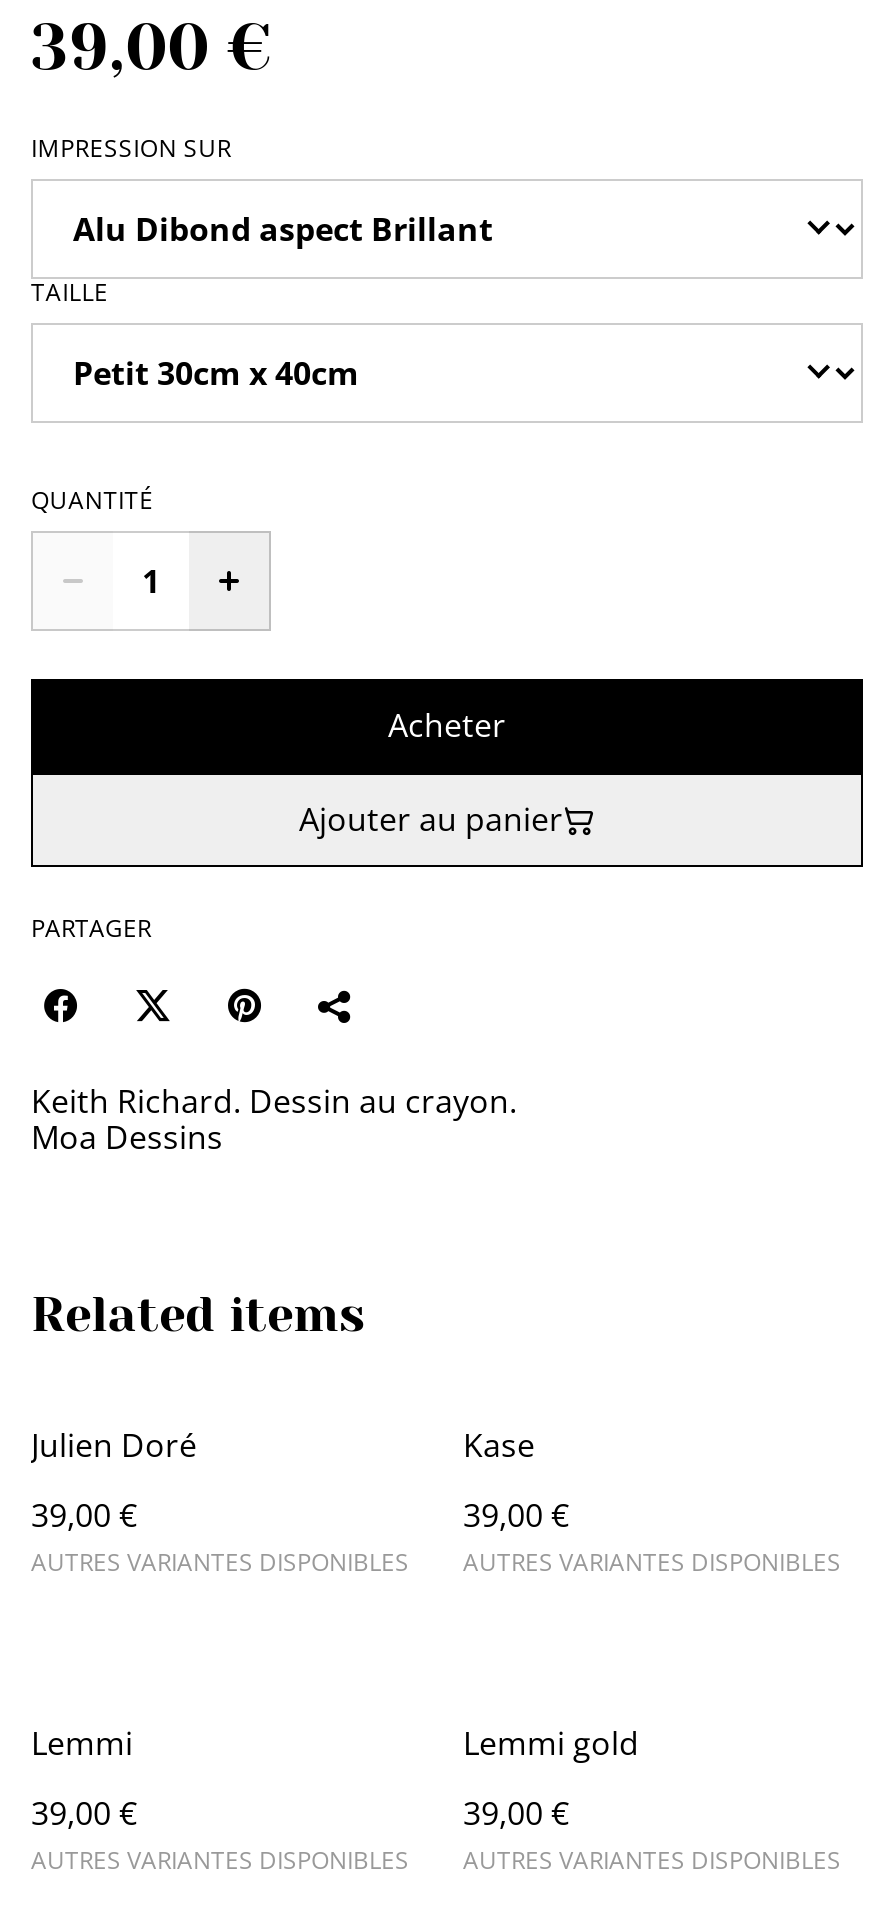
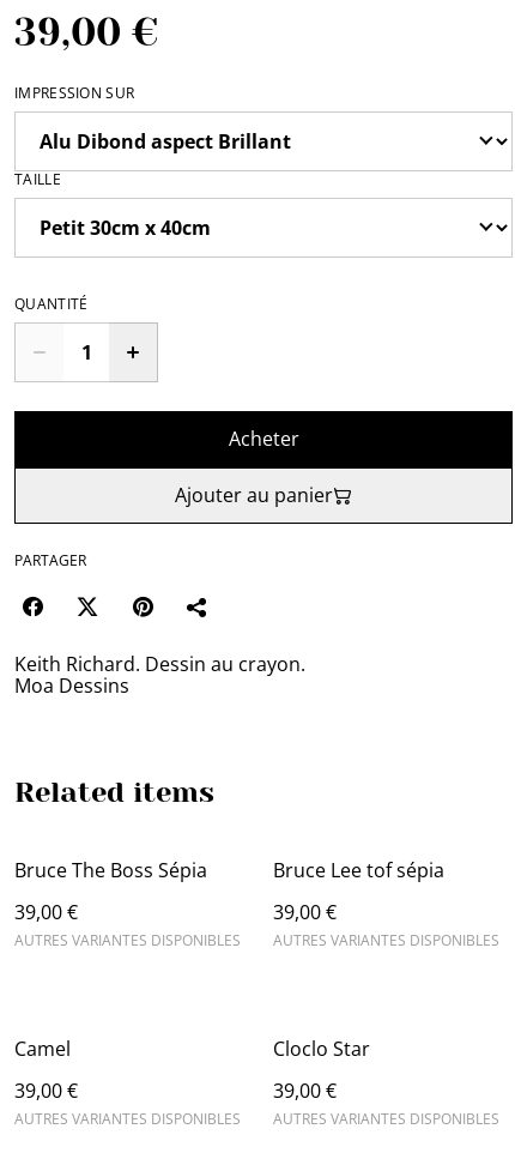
[31,1423,197,1467] Julien Doré -> [14,857,207,883] Bruce The Boss Sépia
[463,1423,535,1467] Kase -> [273,857,444,883] Bruce Lee tof sépia
[31,1721,133,1765] Lemmi -> [14,1036,71,1062] Camel
[463,1721,639,1765] Lemmi gold -> [273,1036,370,1062] Cloclo Star

